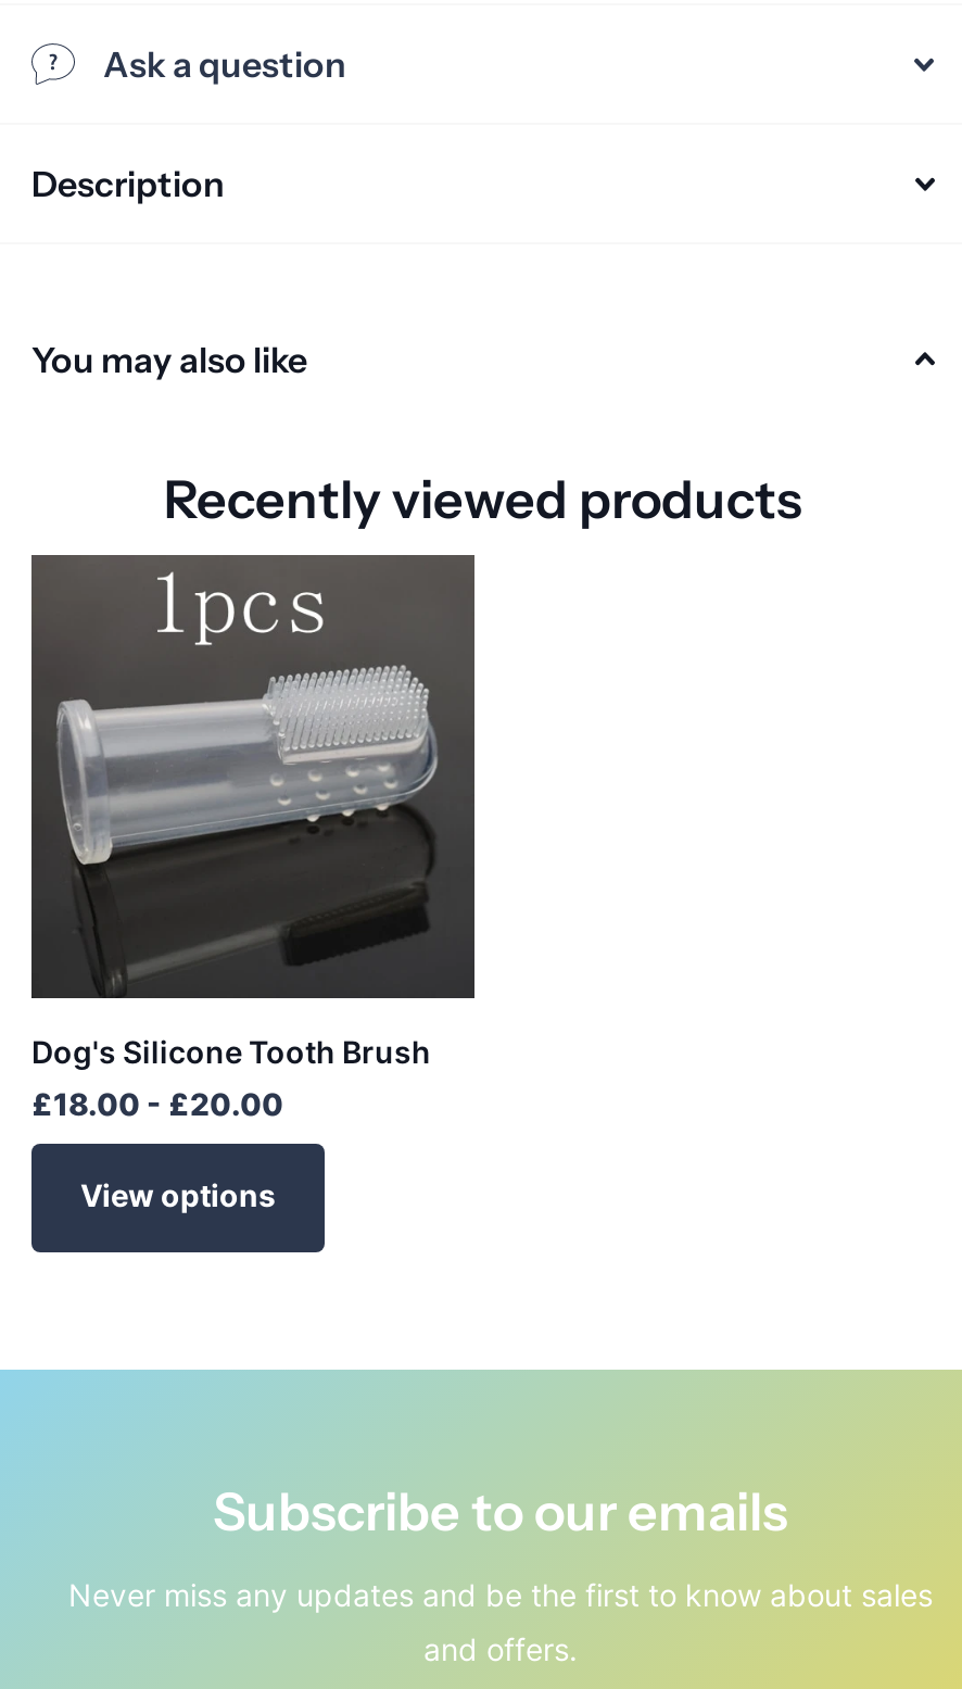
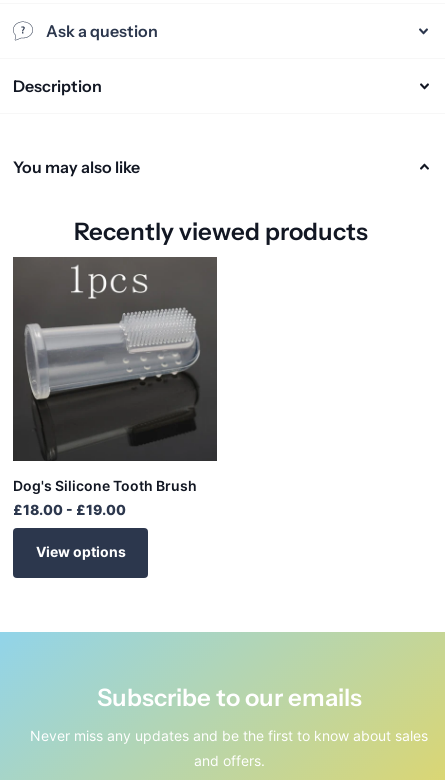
[31,1084,283,1121] £18.00 - £20.00 -> [13,501,126,518] £18.00 - £19.00

